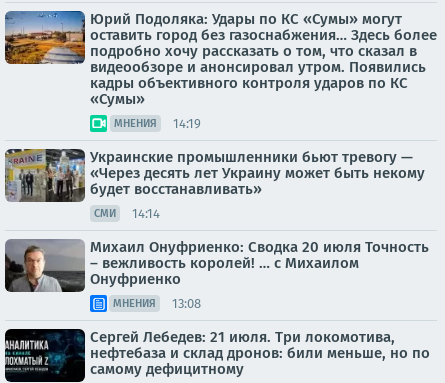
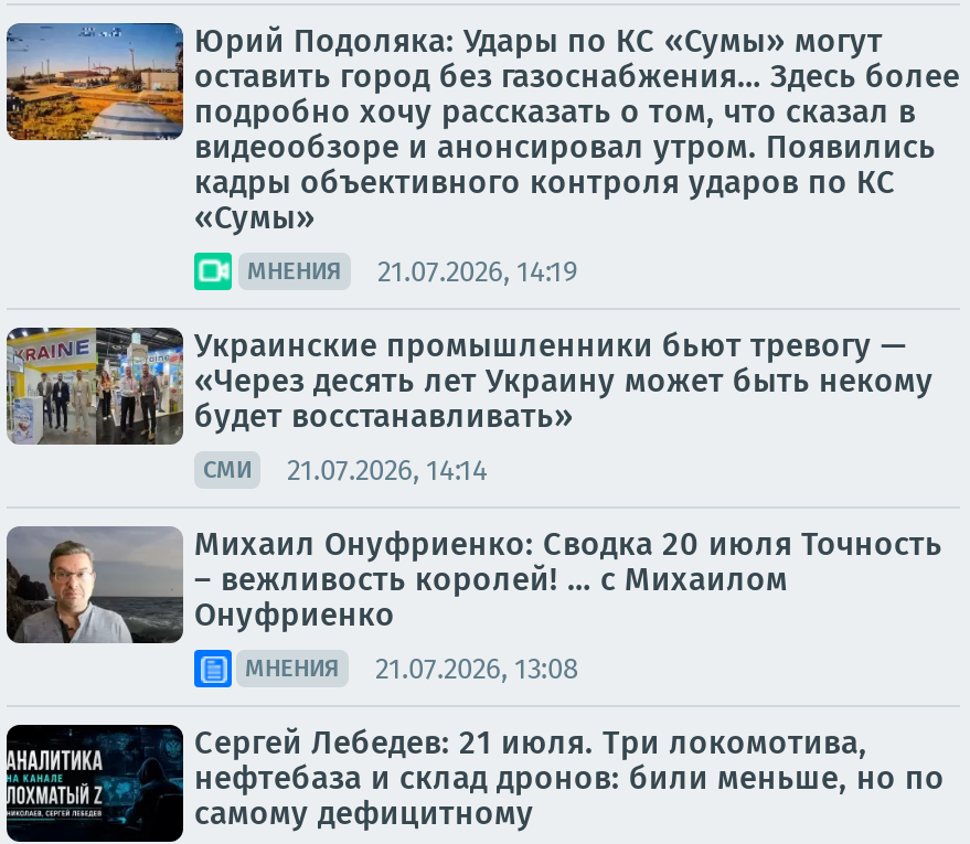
[114,115,201,130] МНЕНИЯ 14:19 -> [247,254,578,287] МНЕНИЯ 21.07.2026, 14:19
[94,205,160,220] СМИ 14:14 -> [203,452,488,485] СМИ 21.07.2026, 14:14
[113,295,201,310] МНЕНИЯ 13:08 -> [245,651,578,684] МНЕНИЯ 21.07.2026, 13:08

